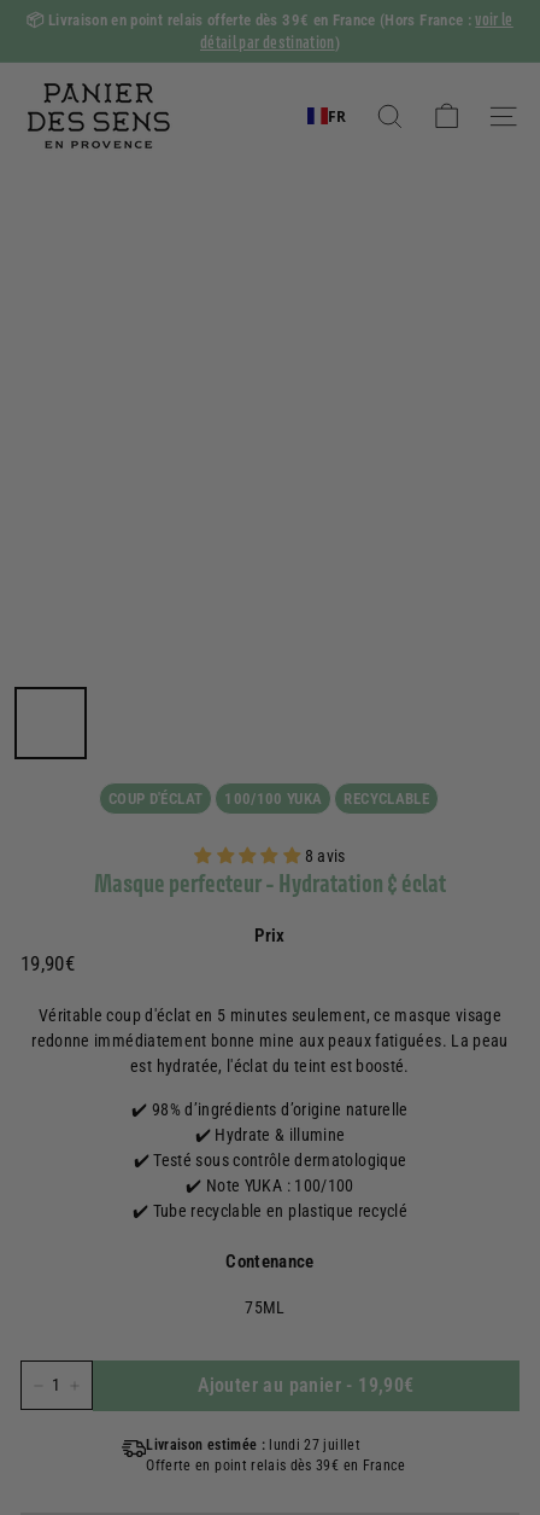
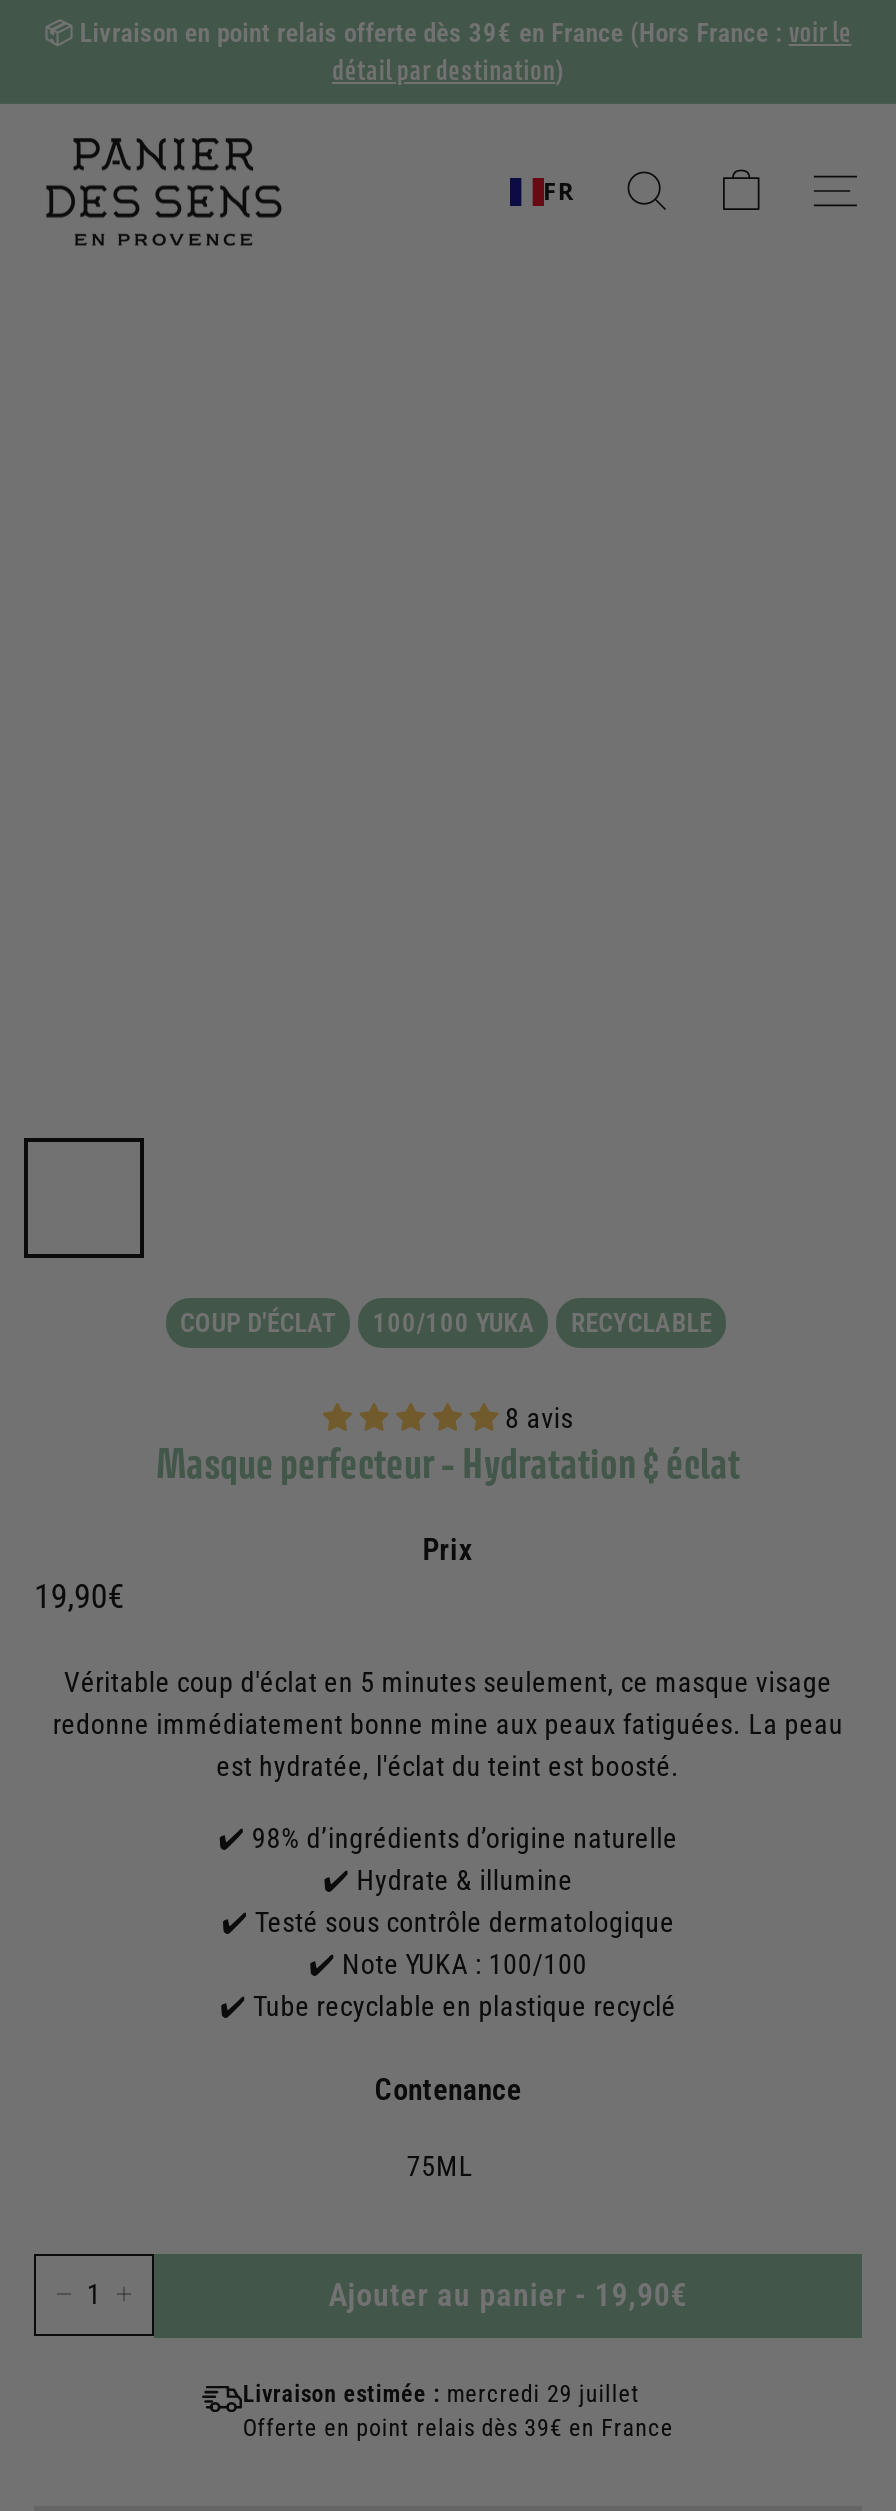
[146,1437,360,1453] Livraison estimée : lundi 27 juillet -> [243,2379,640,2407] Livraison estimée : mercredi 29 juillet

